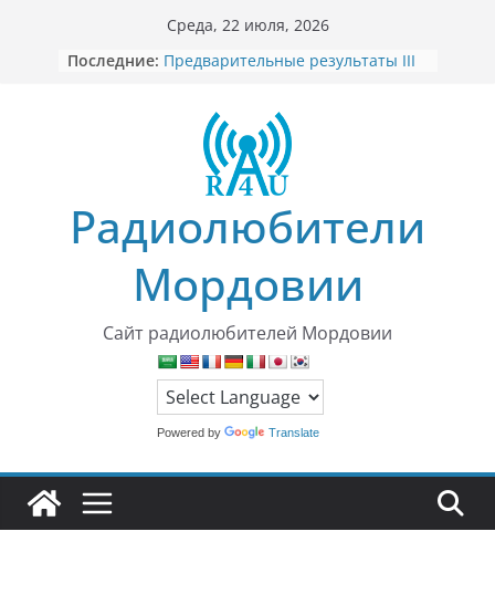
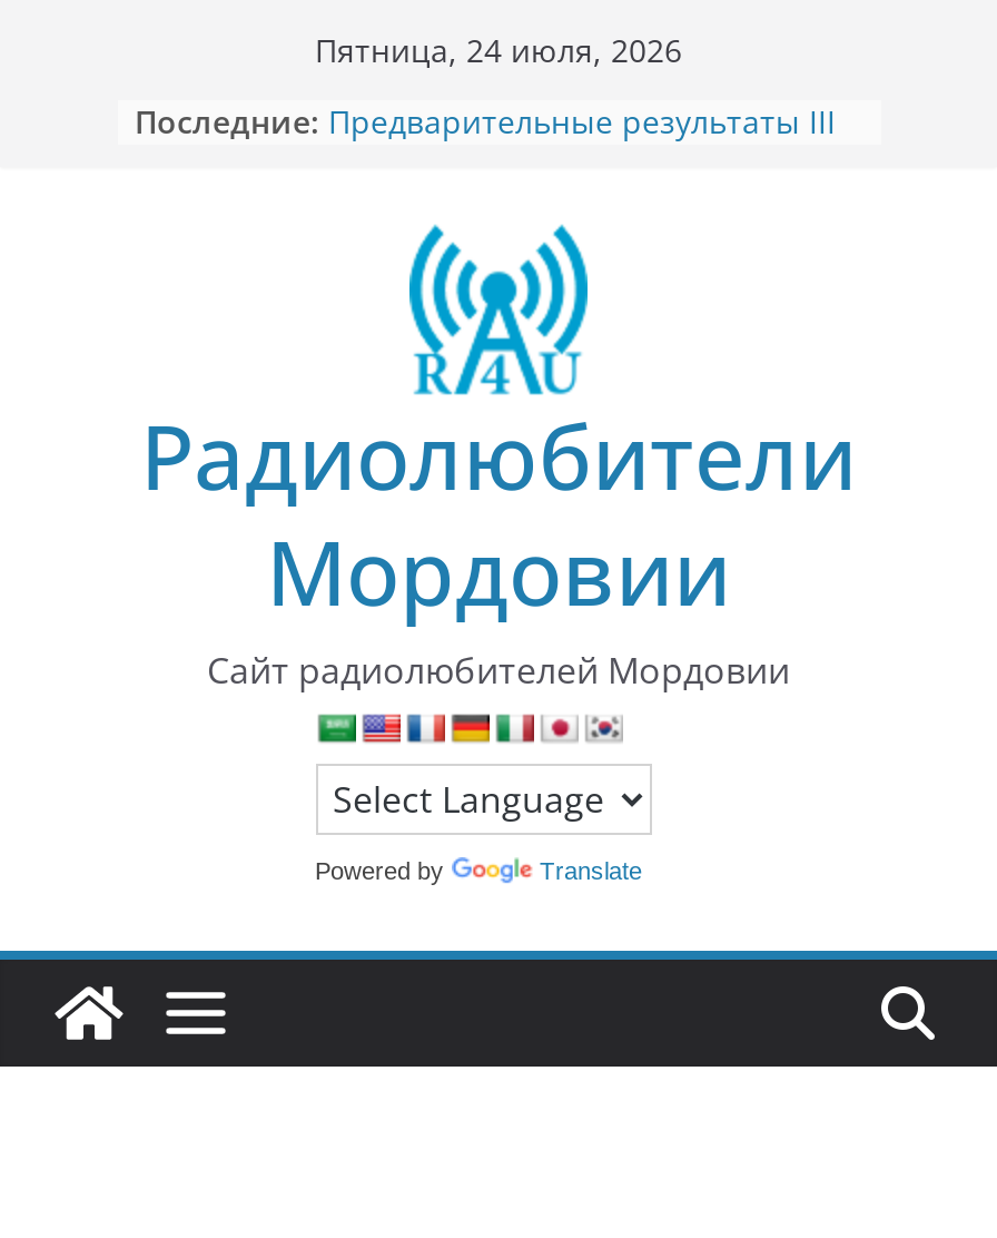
[166,14,329,35] Среда, 22 июля, 2026 -> [315,29,682,71] Пятница, 24 июля, 2026

